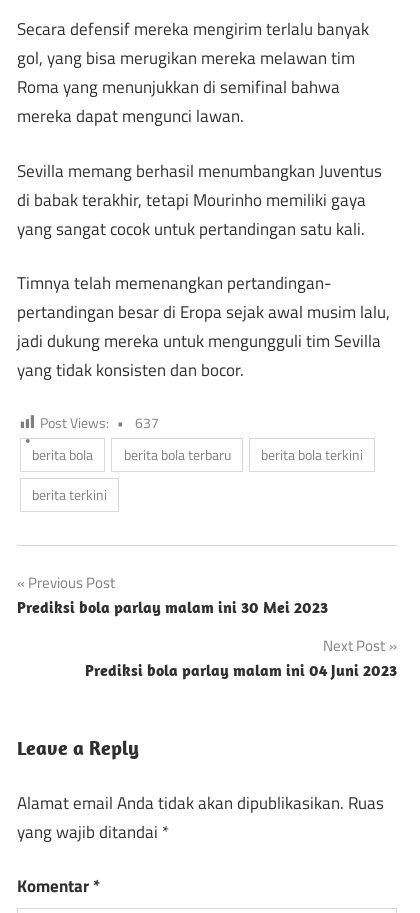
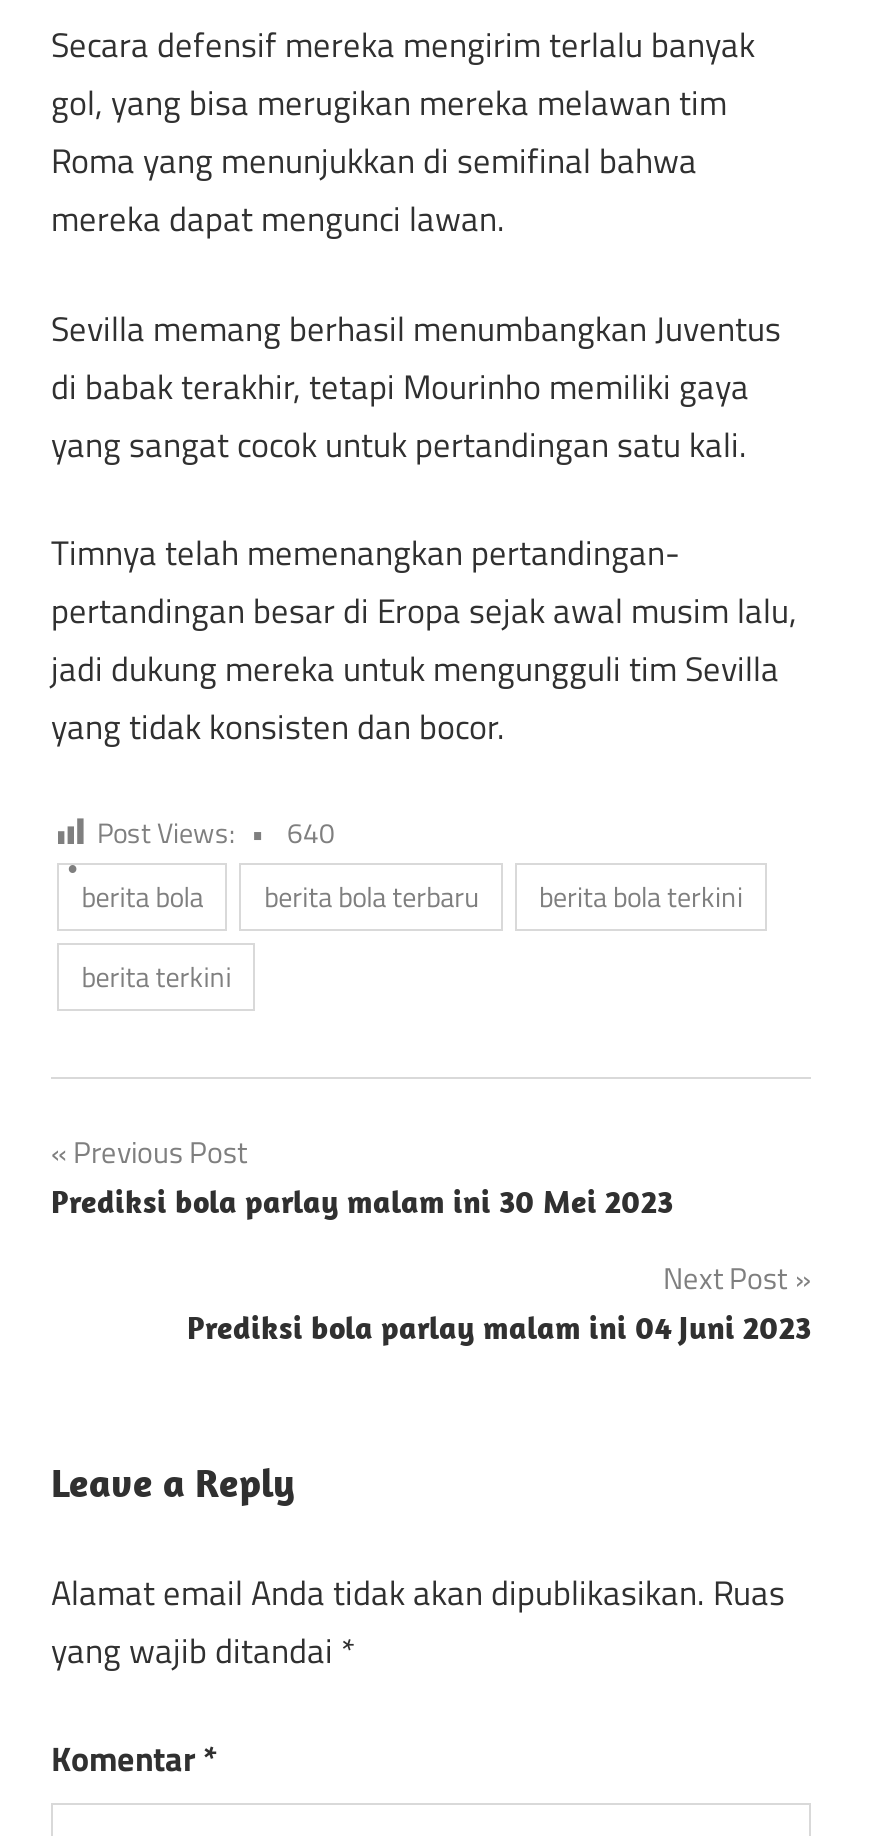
[40,412,159,433] Post Views: 637 -> [97,810,335,852] Post Views: 640

